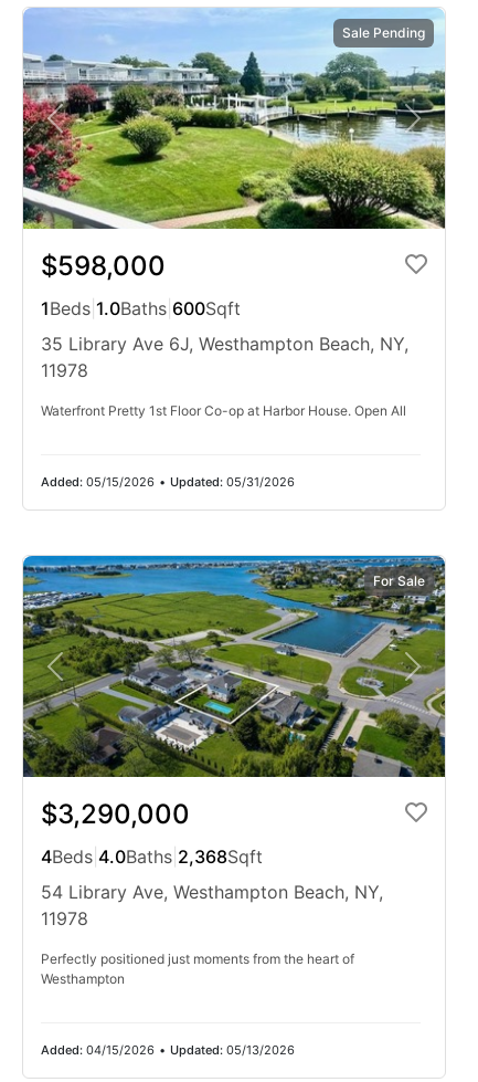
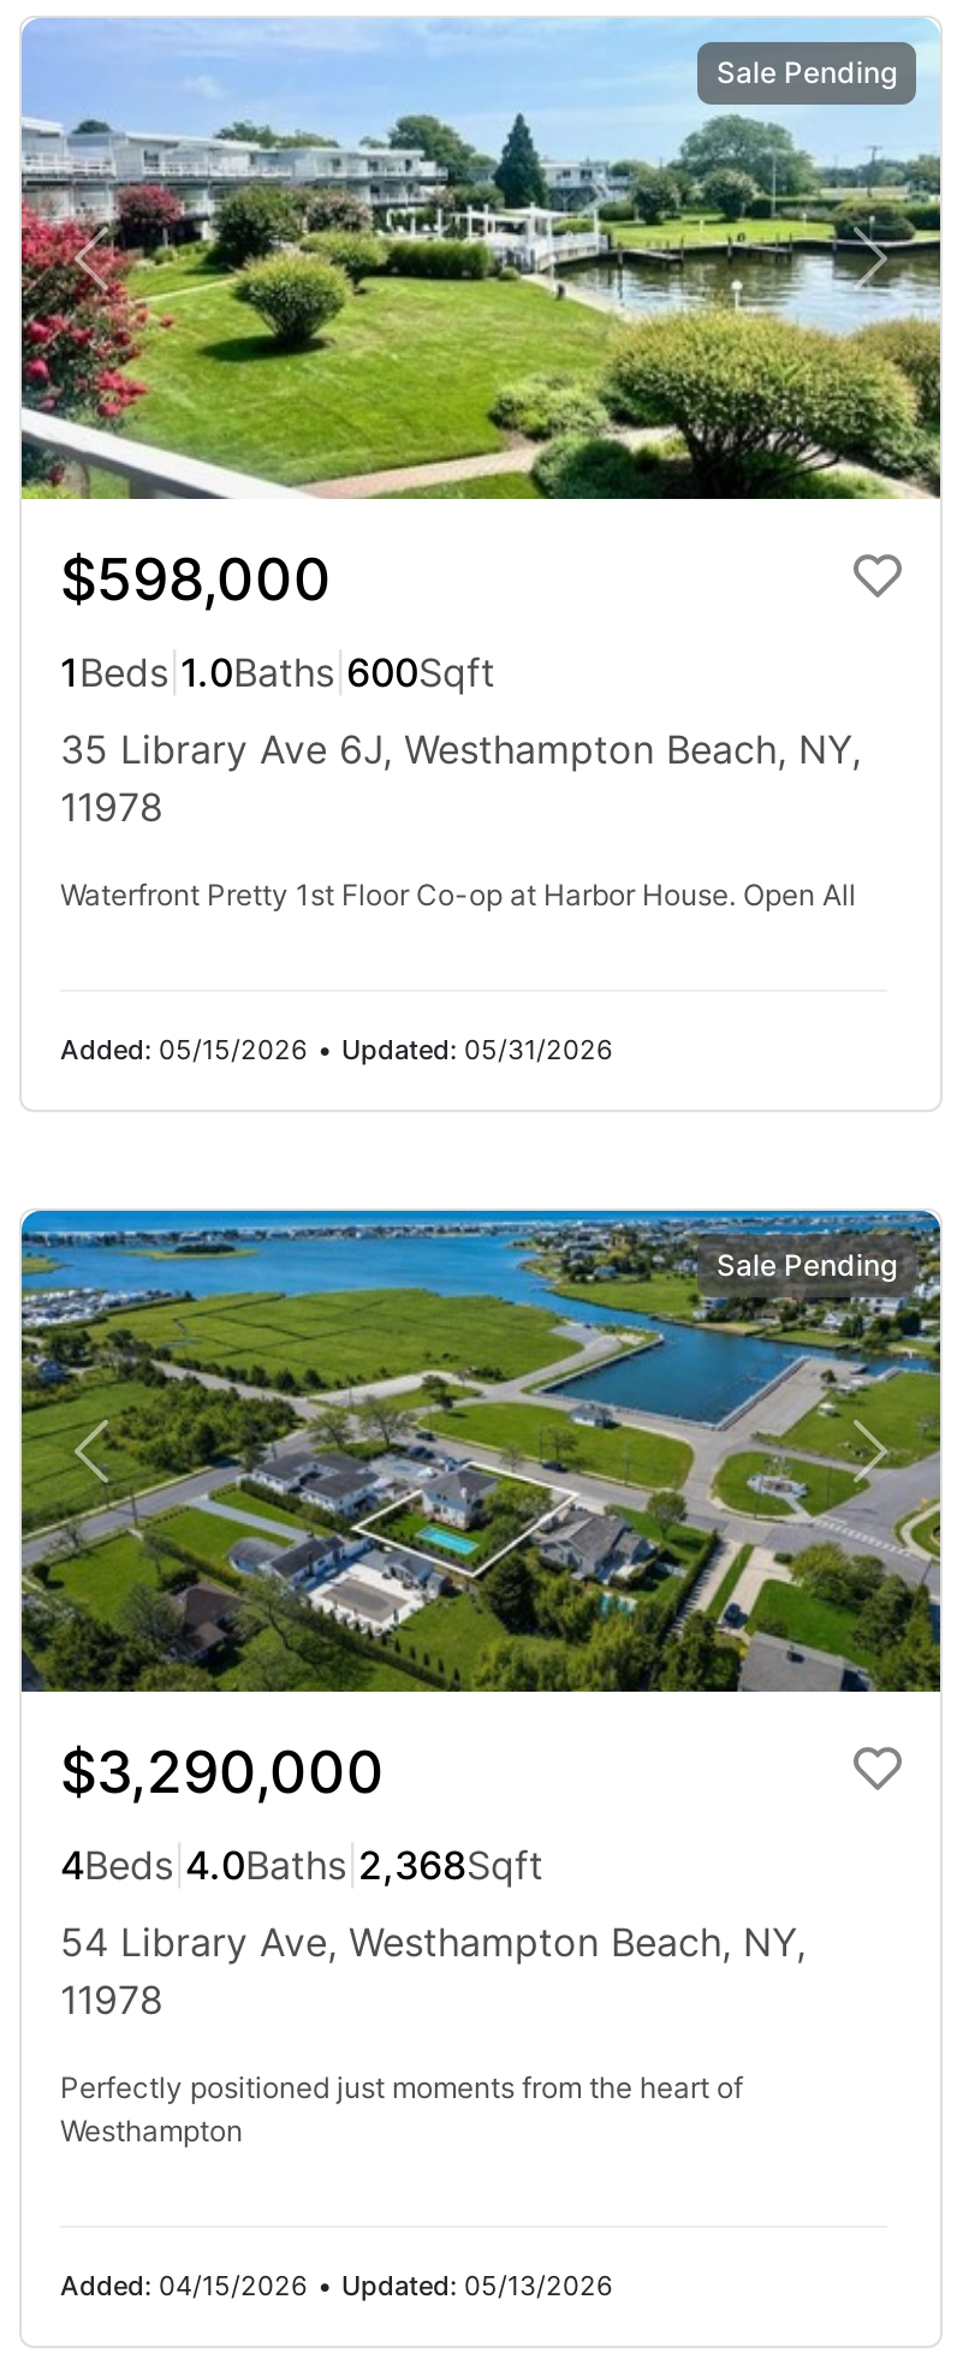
[373,572,425,589] For Sale -> [717,1247,897,1283] Sale Pending

